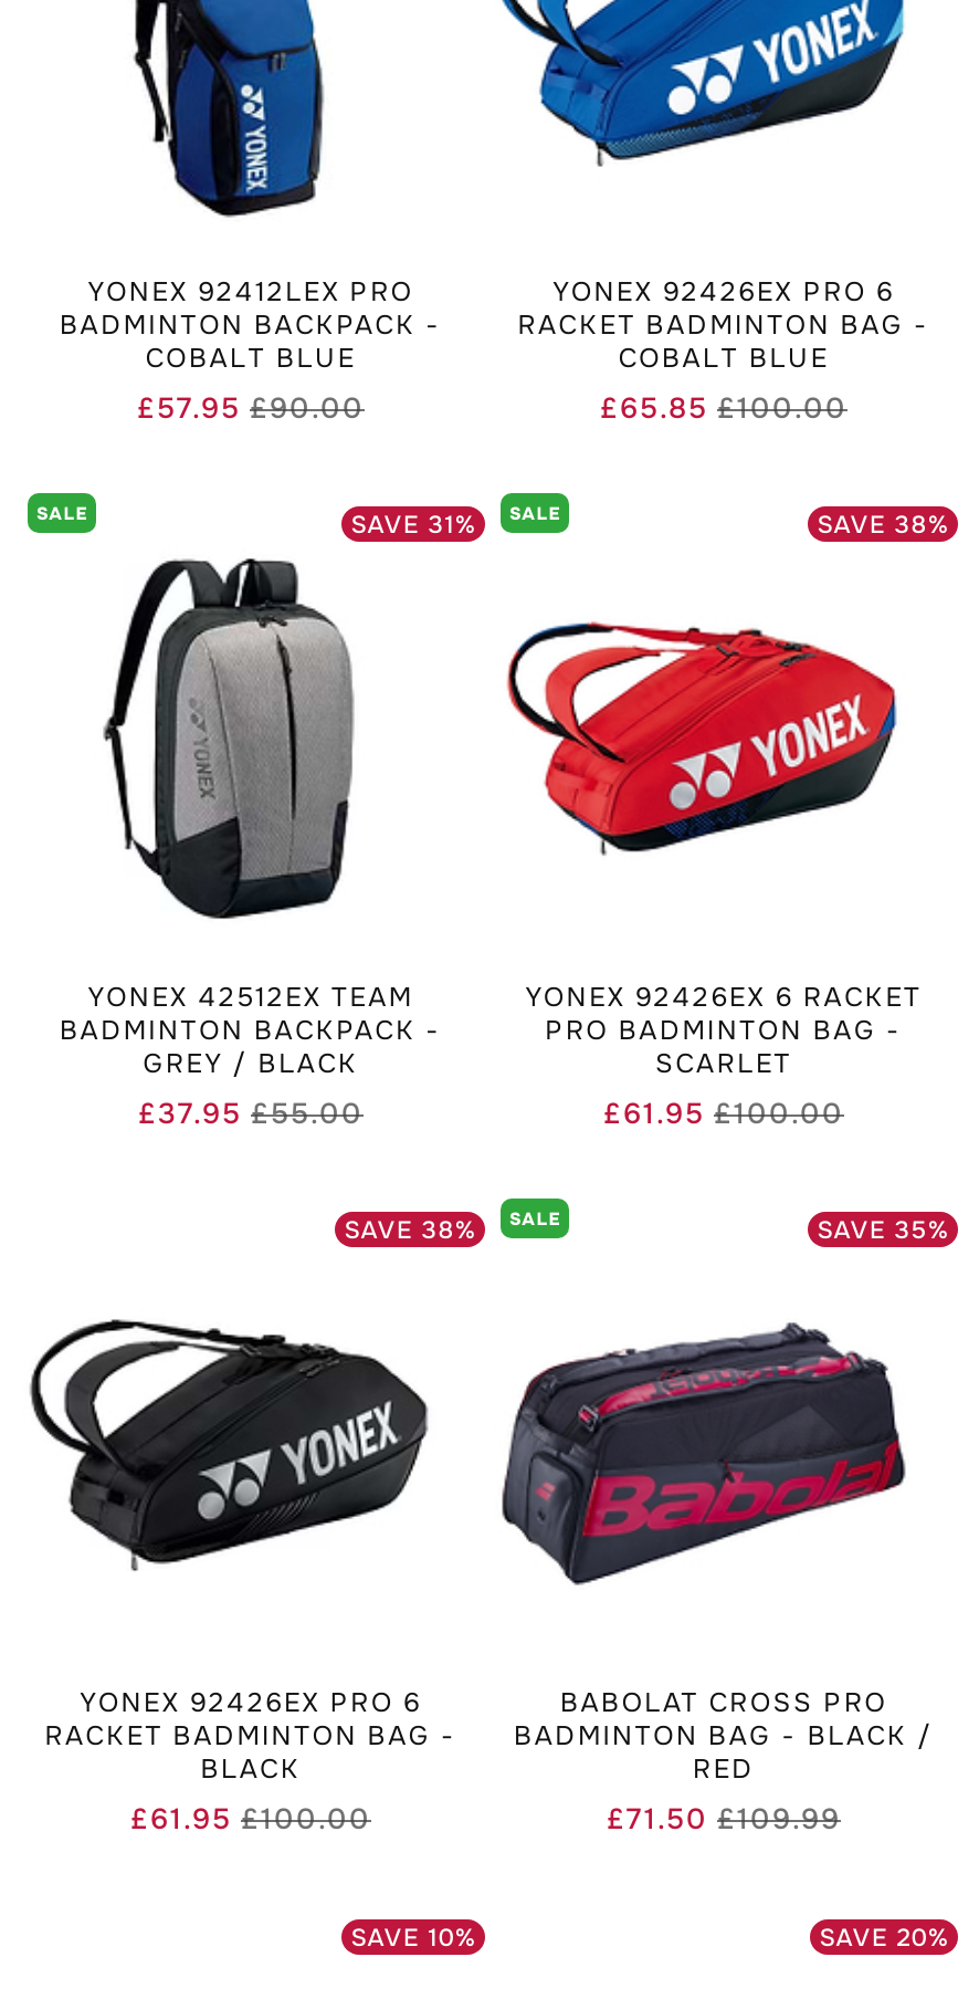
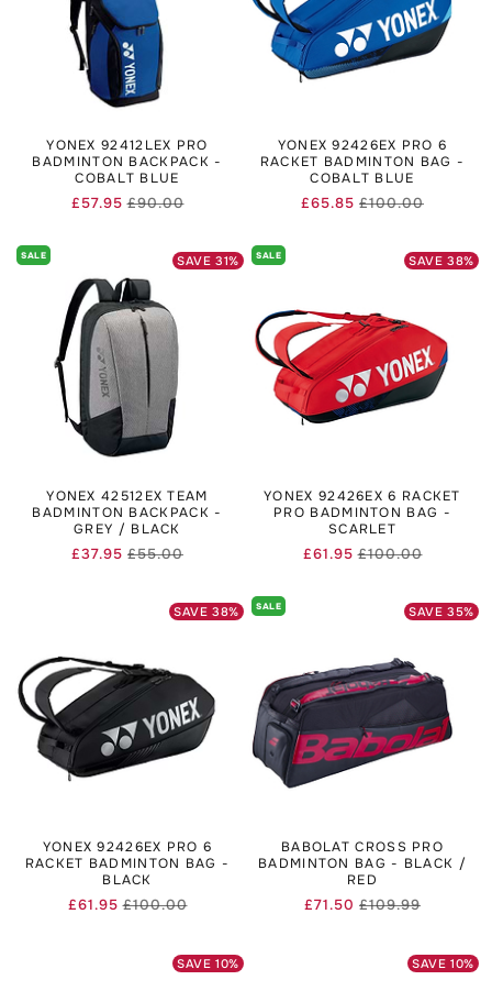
[819,1921,949,1952] SAVE20% -> [412,956,474,971] SAVE10%

